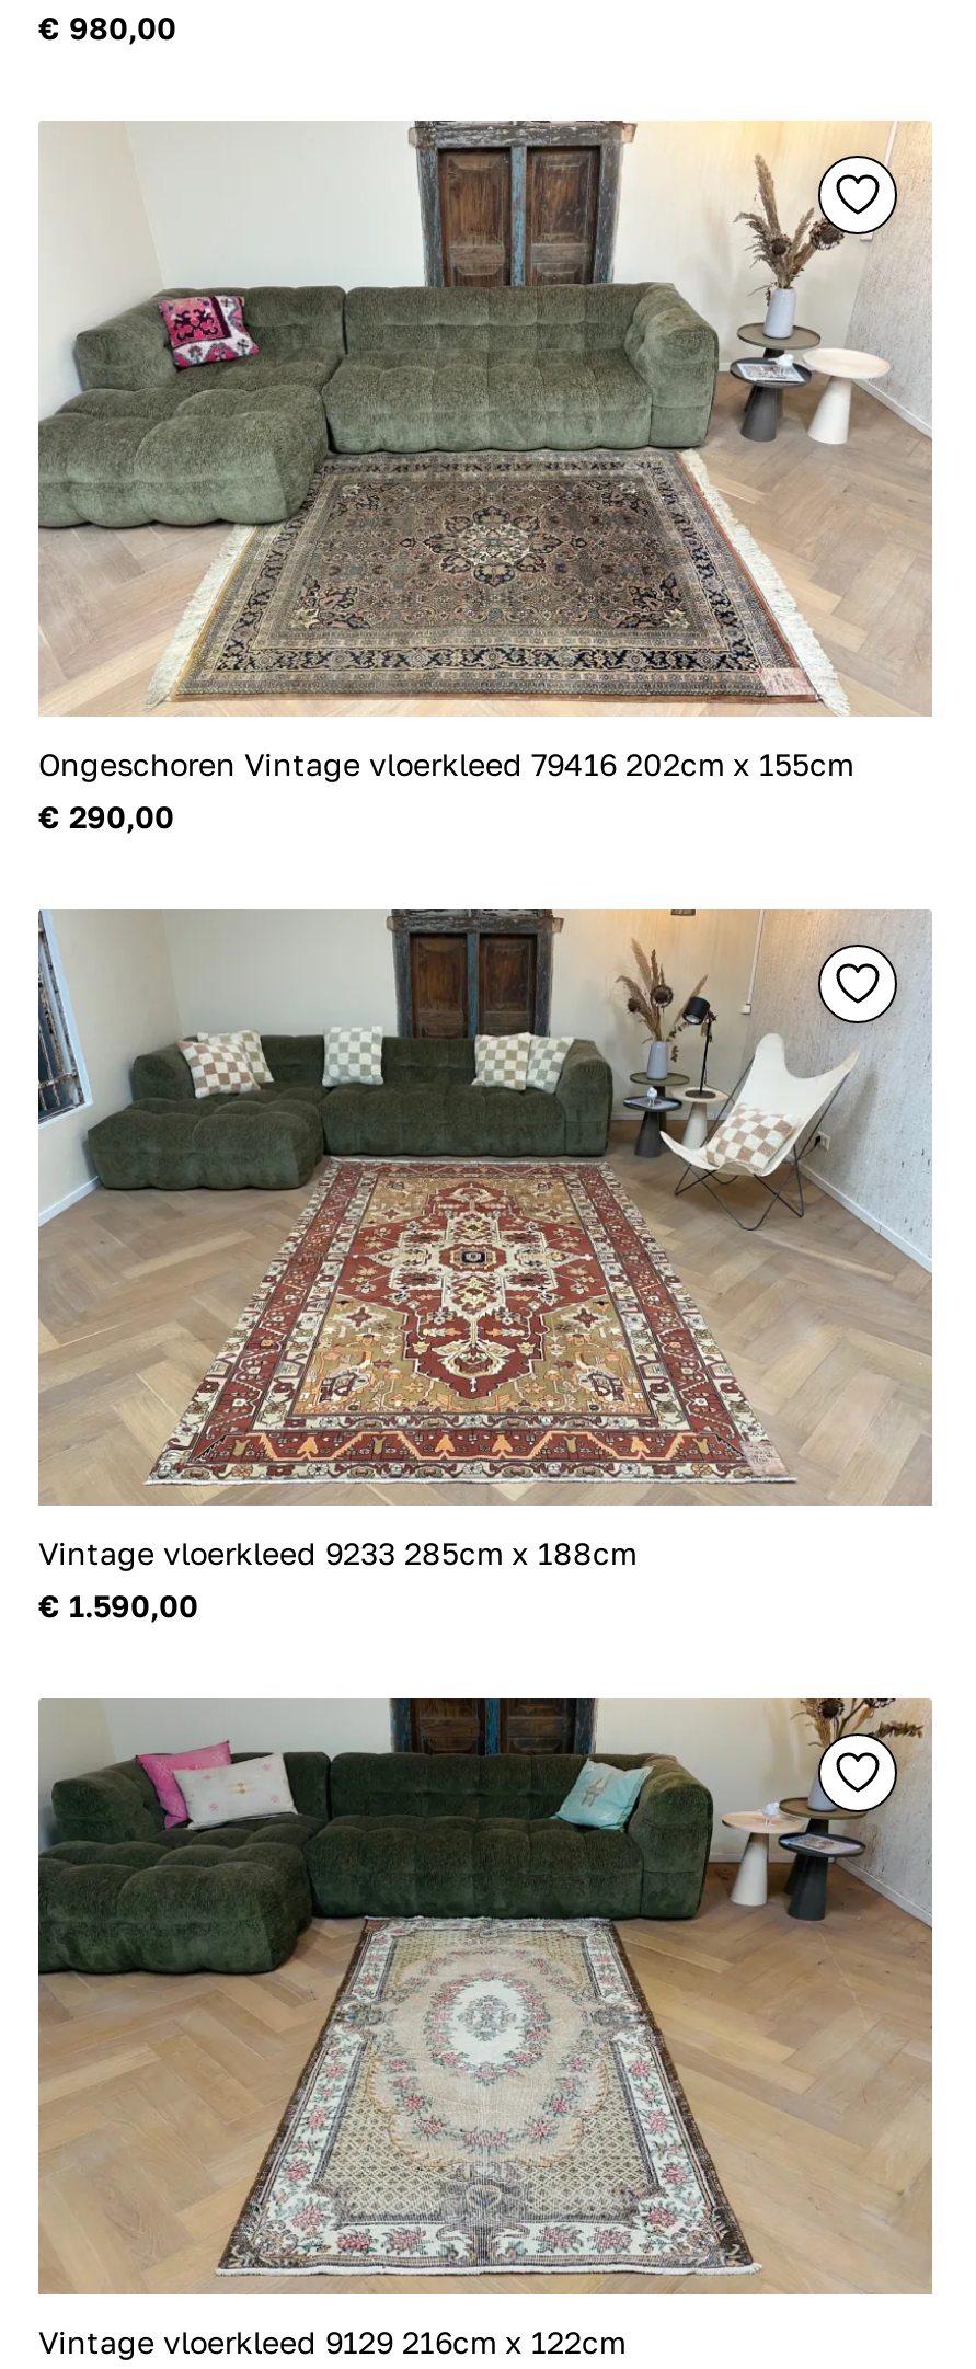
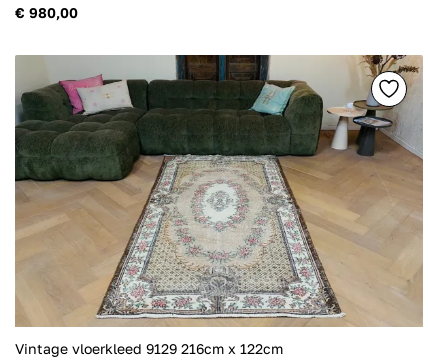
[38,118,930,834] [image] | Ongeschoren Vintage vloerkleed 79416 202cm x 155cm | € 290,00 -> none
[36,907,934,1623] [image] | Vintage vloerkleed 9233 285cm x 188cm | € 1.590,00 -> none

